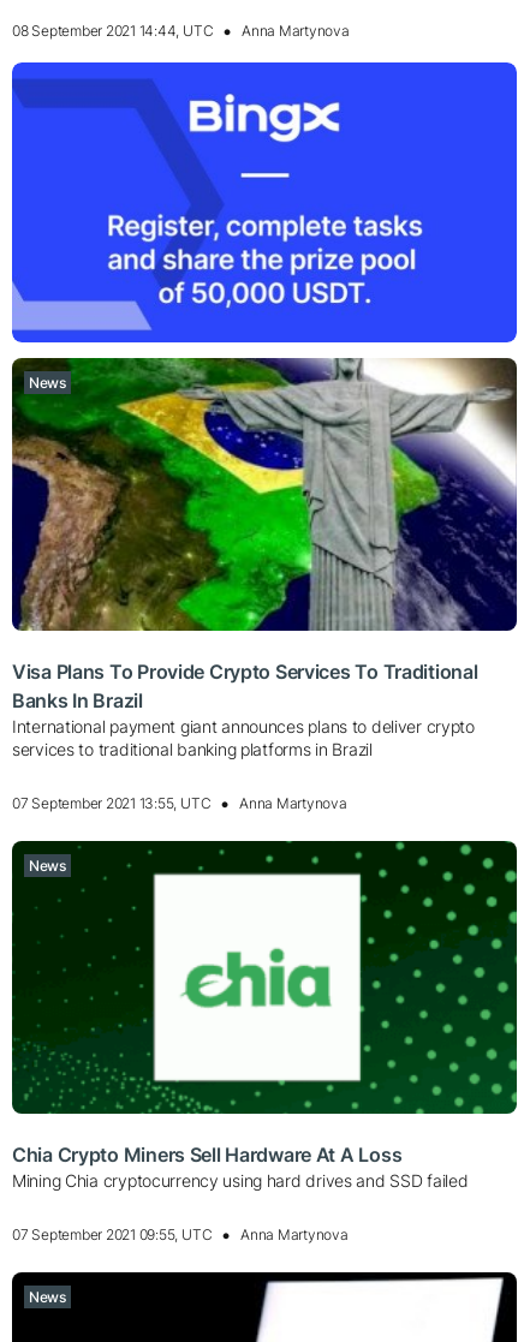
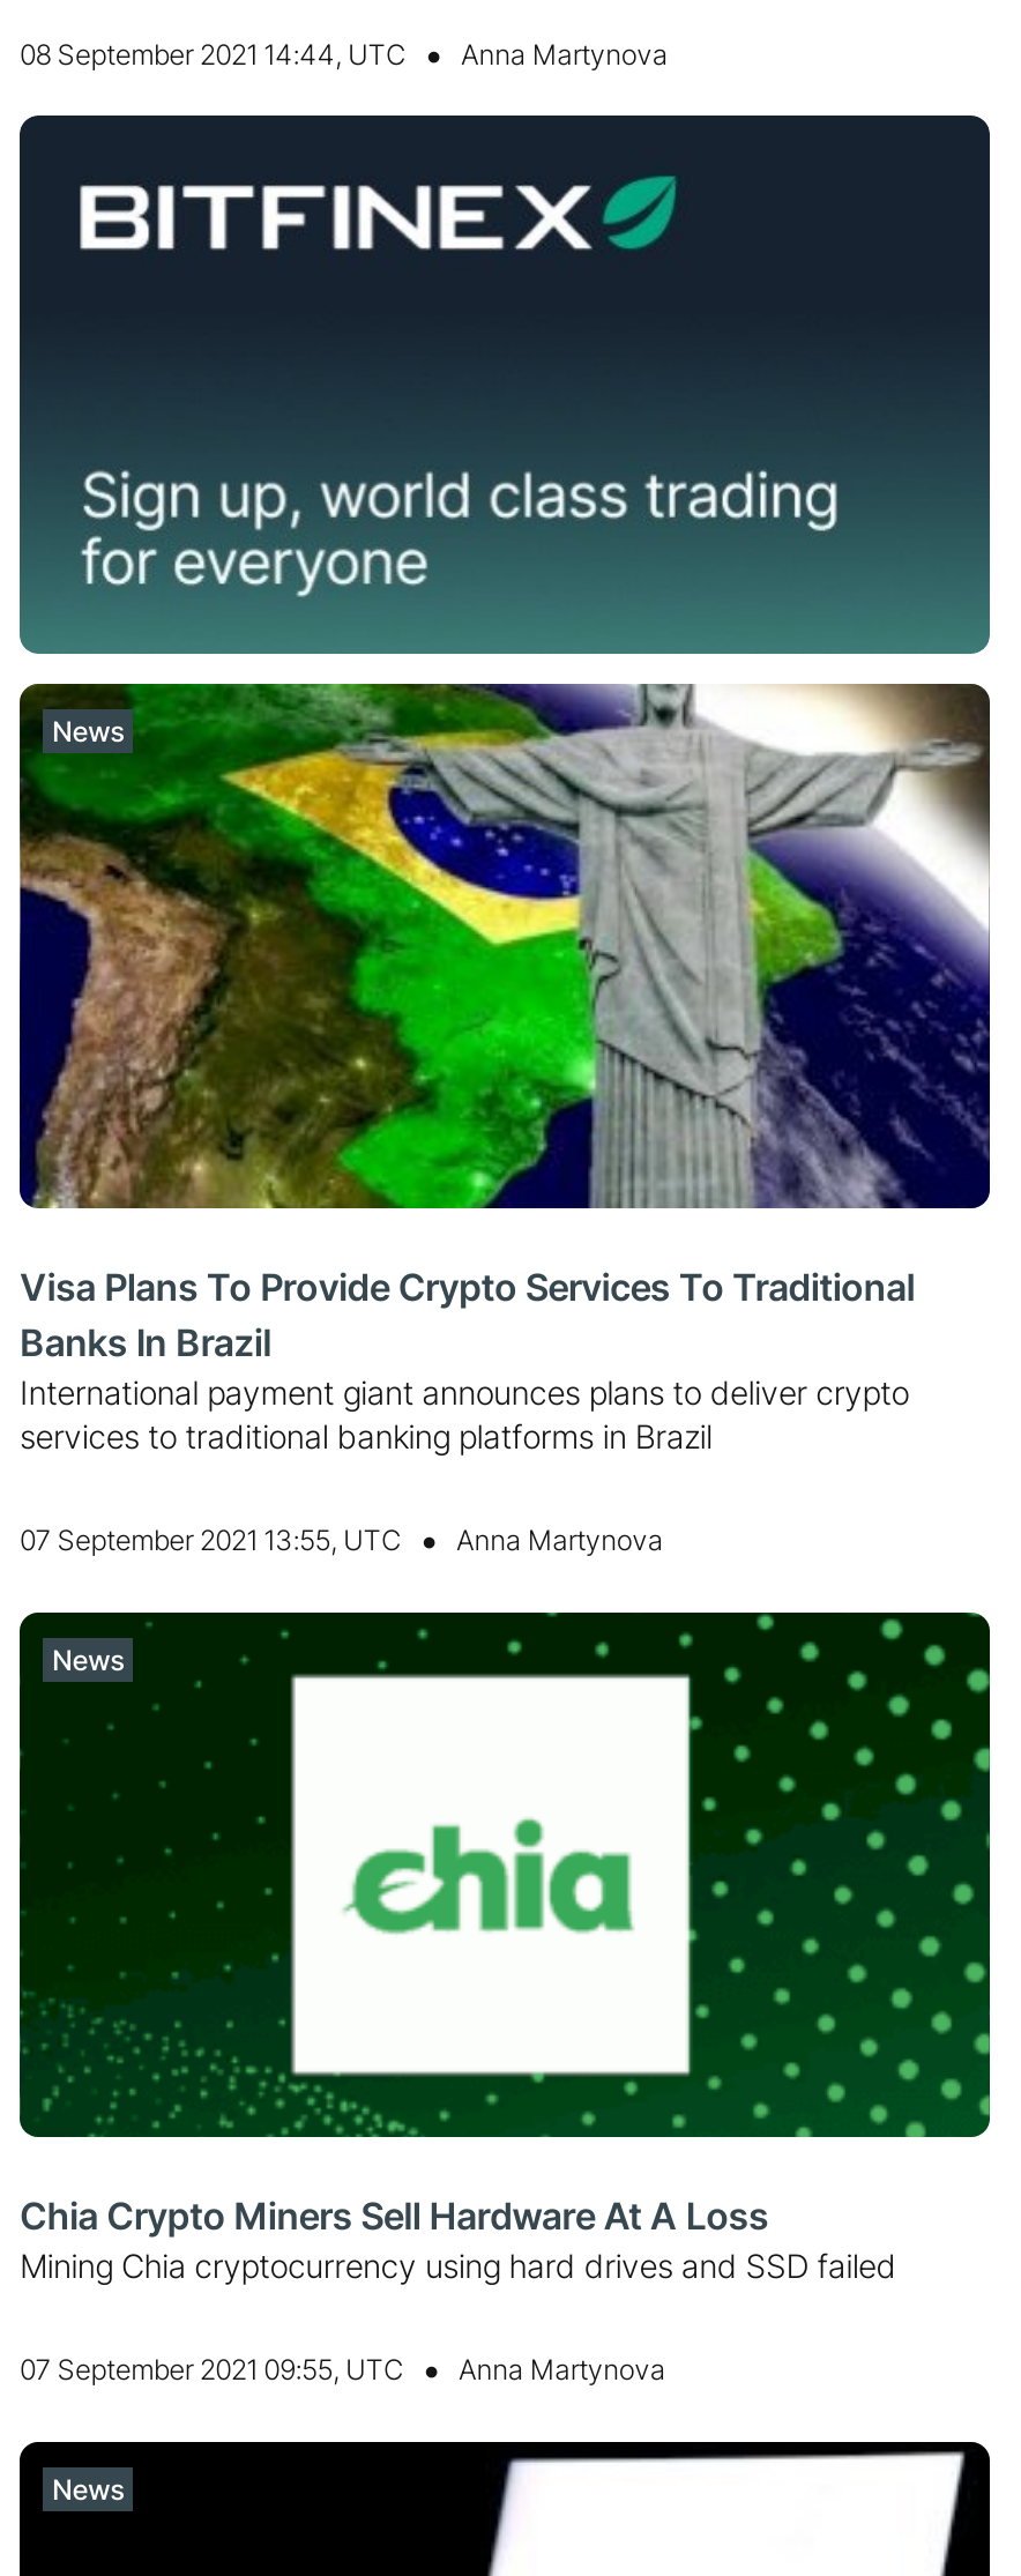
[11,61,518,344] [image] -> [17,113,992,656] [image]

